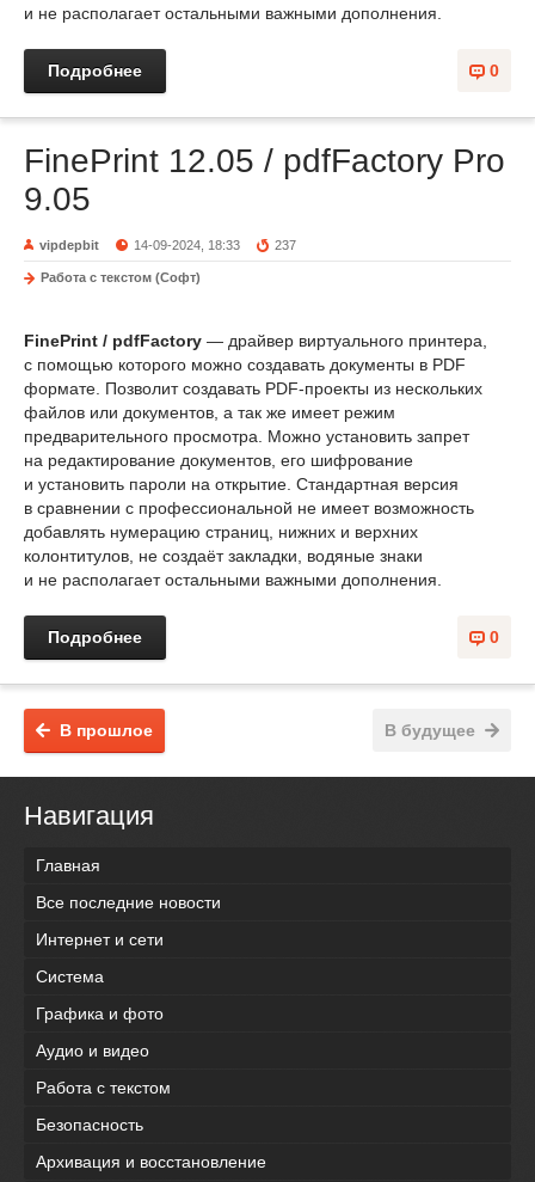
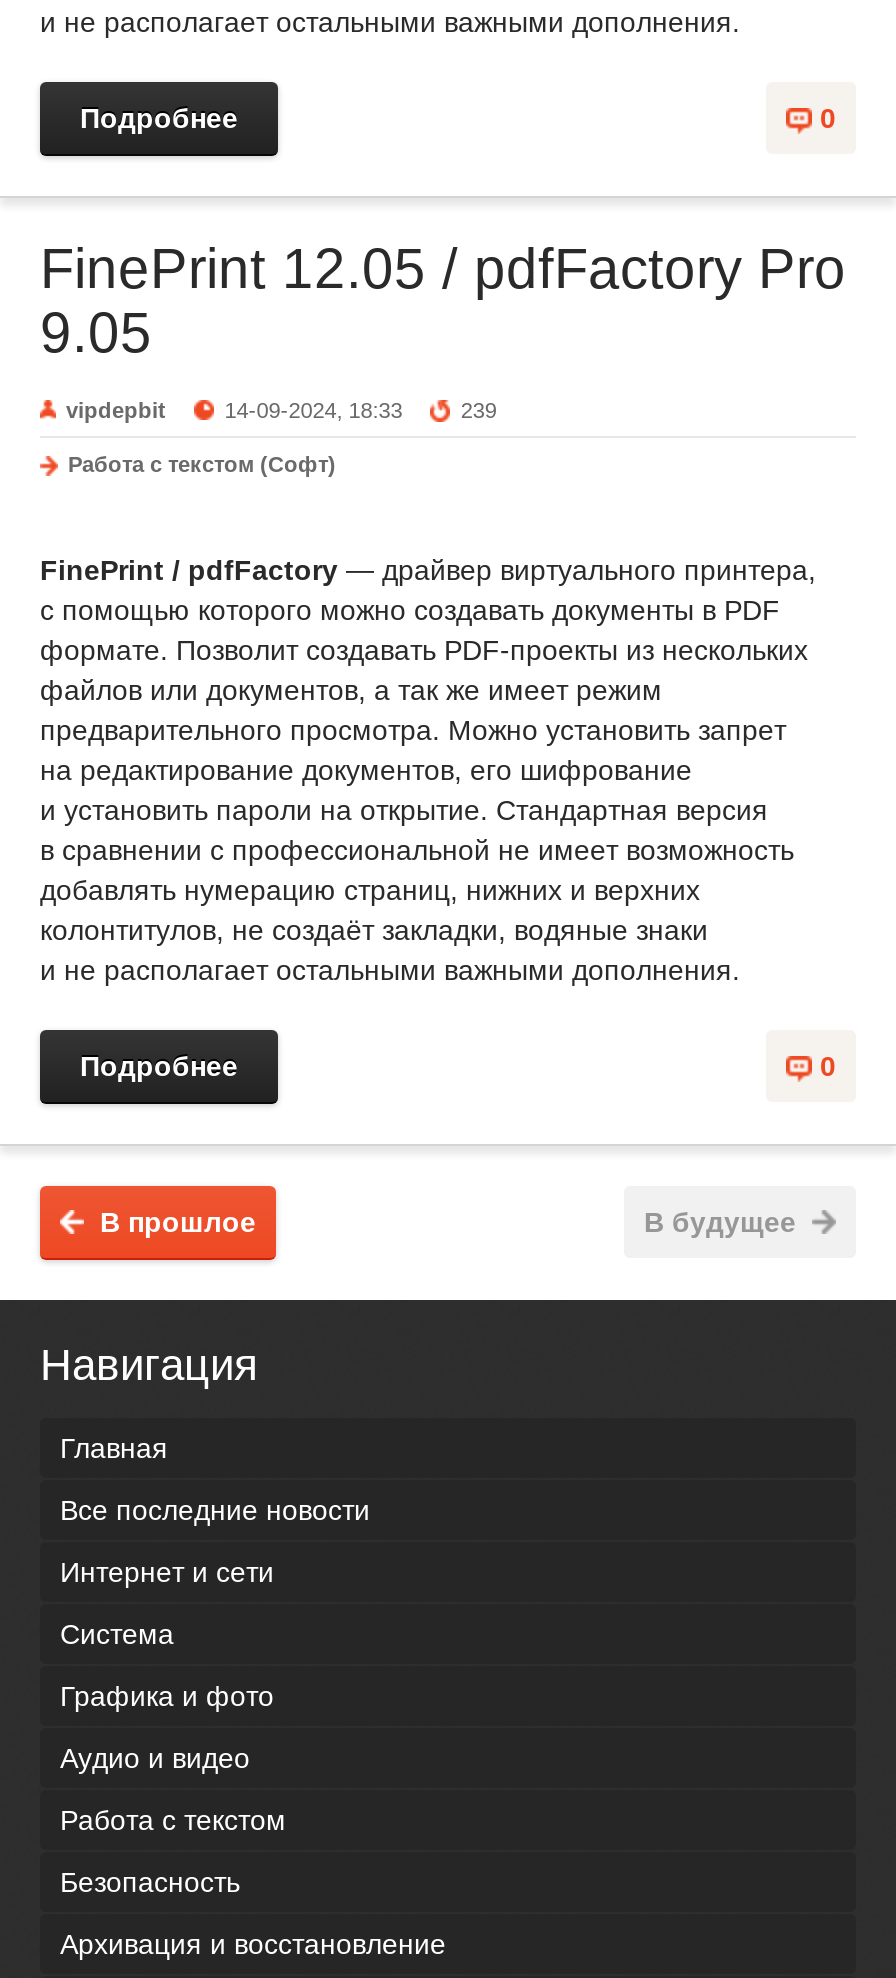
[275,238,297,252] 237 -> [461,398,497,422] 239

